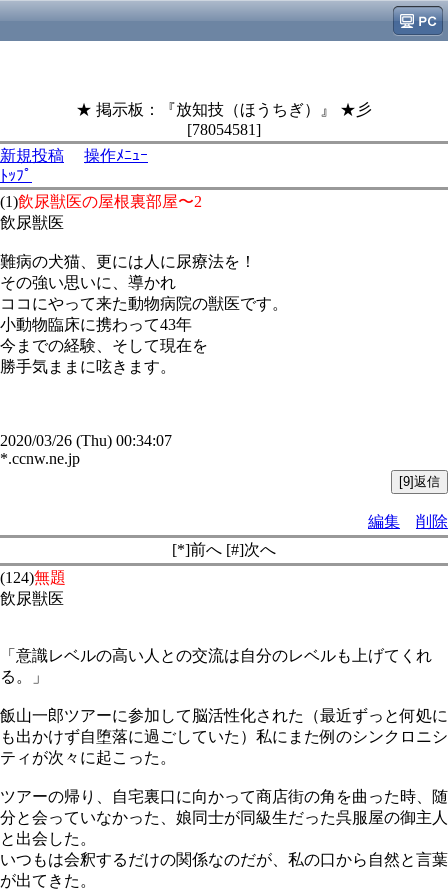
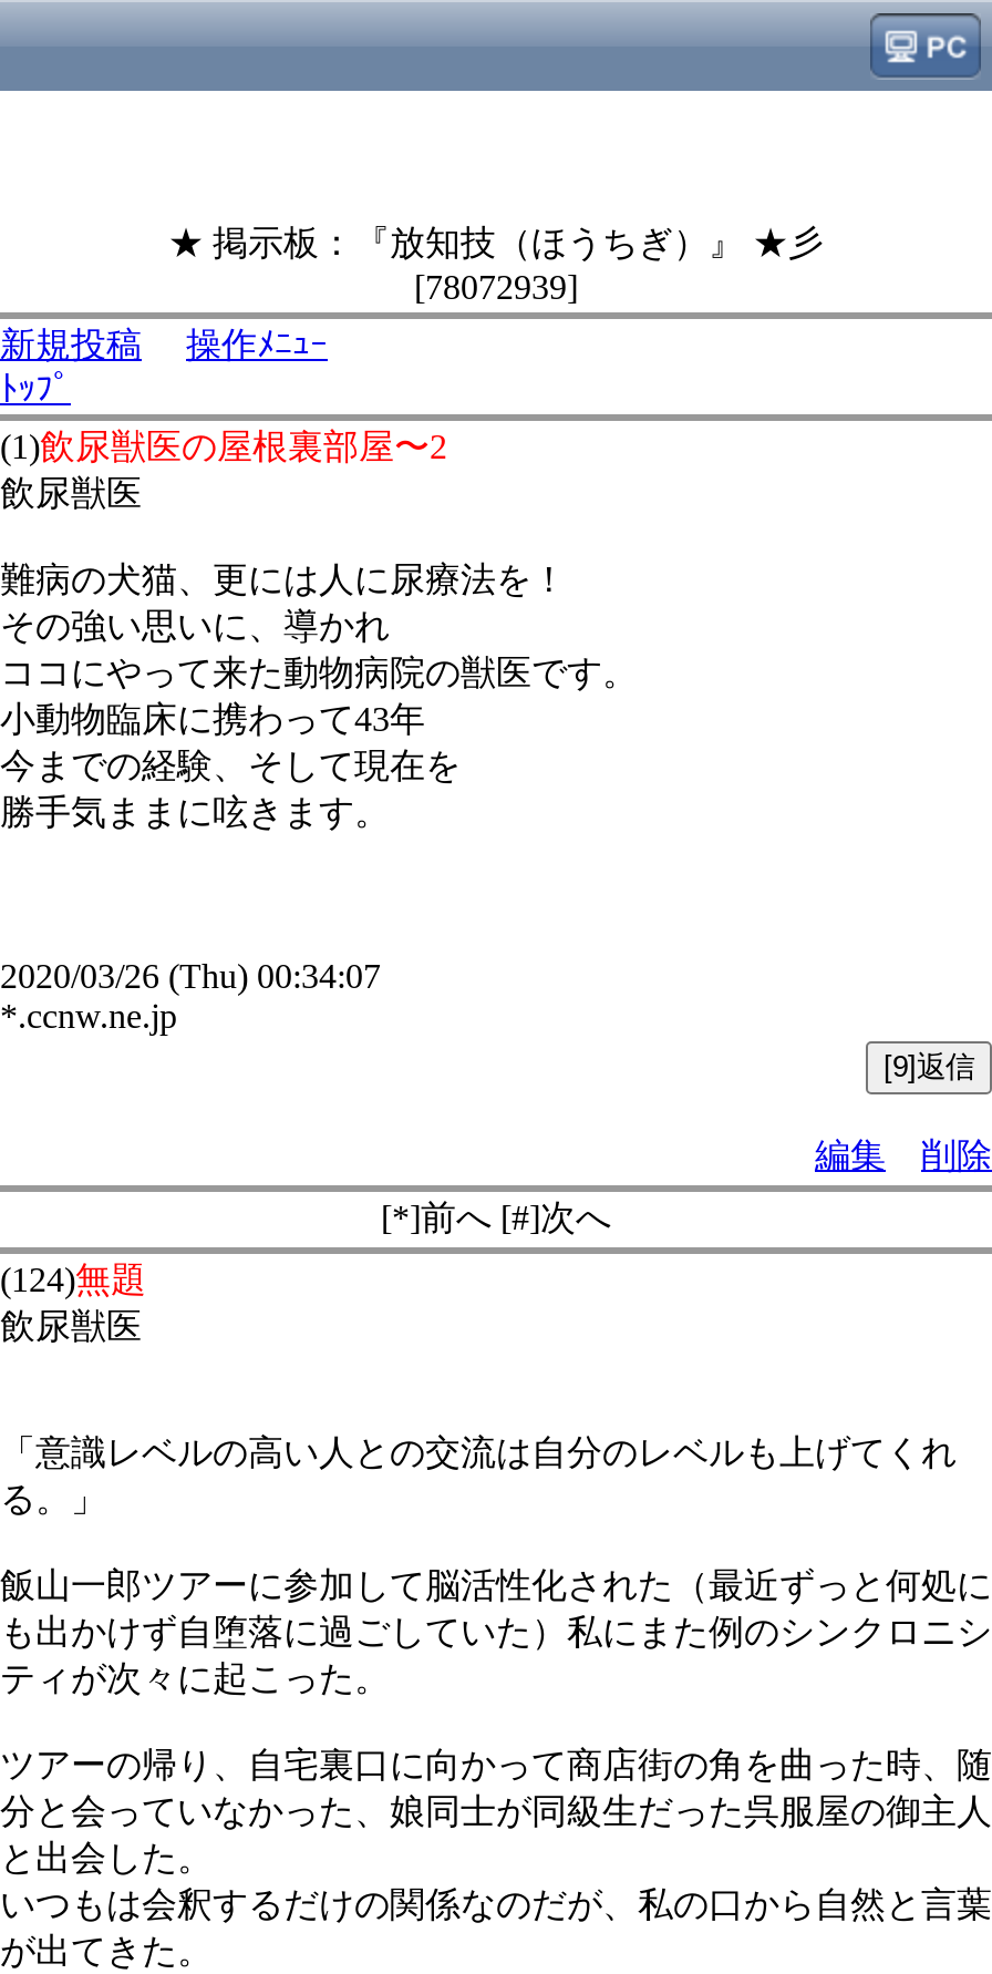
[187,121,261,138] [78054581] -> [414,268,578,306] [78072939]

